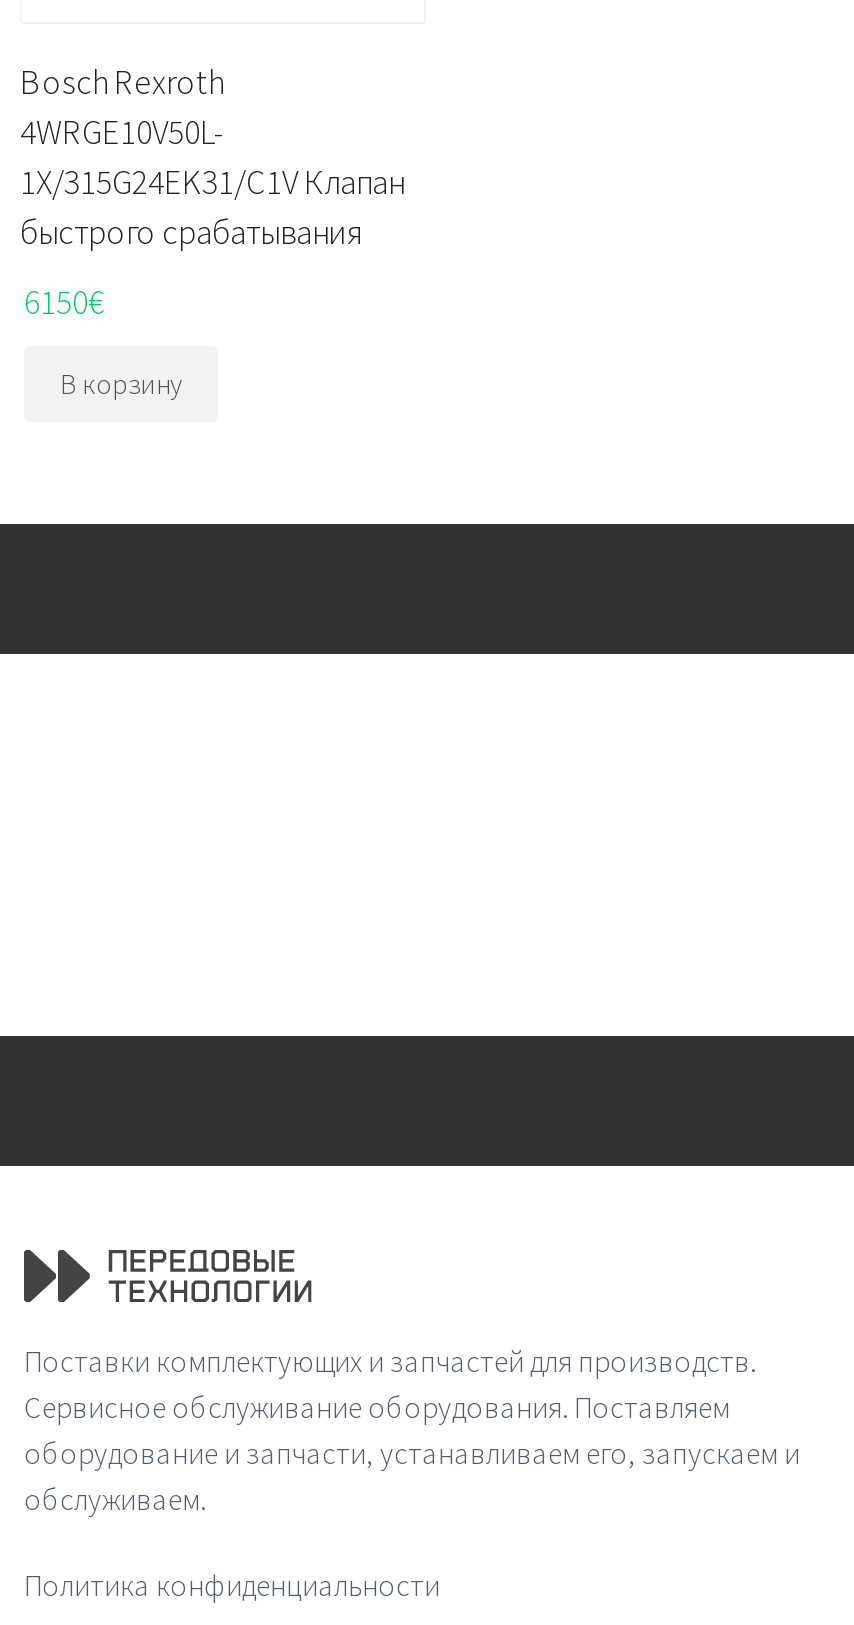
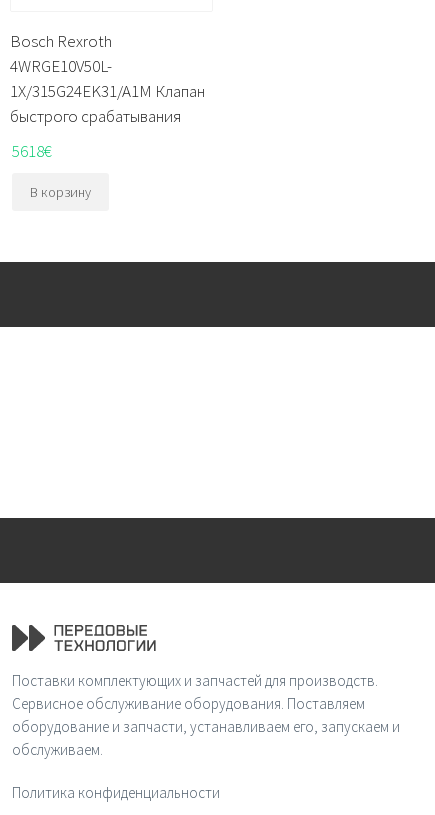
[20,161,404,205] 1X/315G24EK31/C1V Клапан -> [10,80,205,102] 1X/315G24EK31/A1M Клапан
[24,280,104,324] 6150€ -> [12,140,52,162] 5618€

